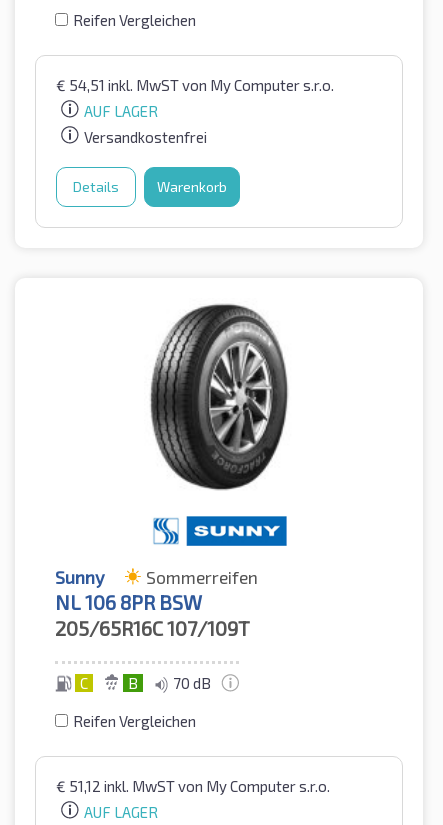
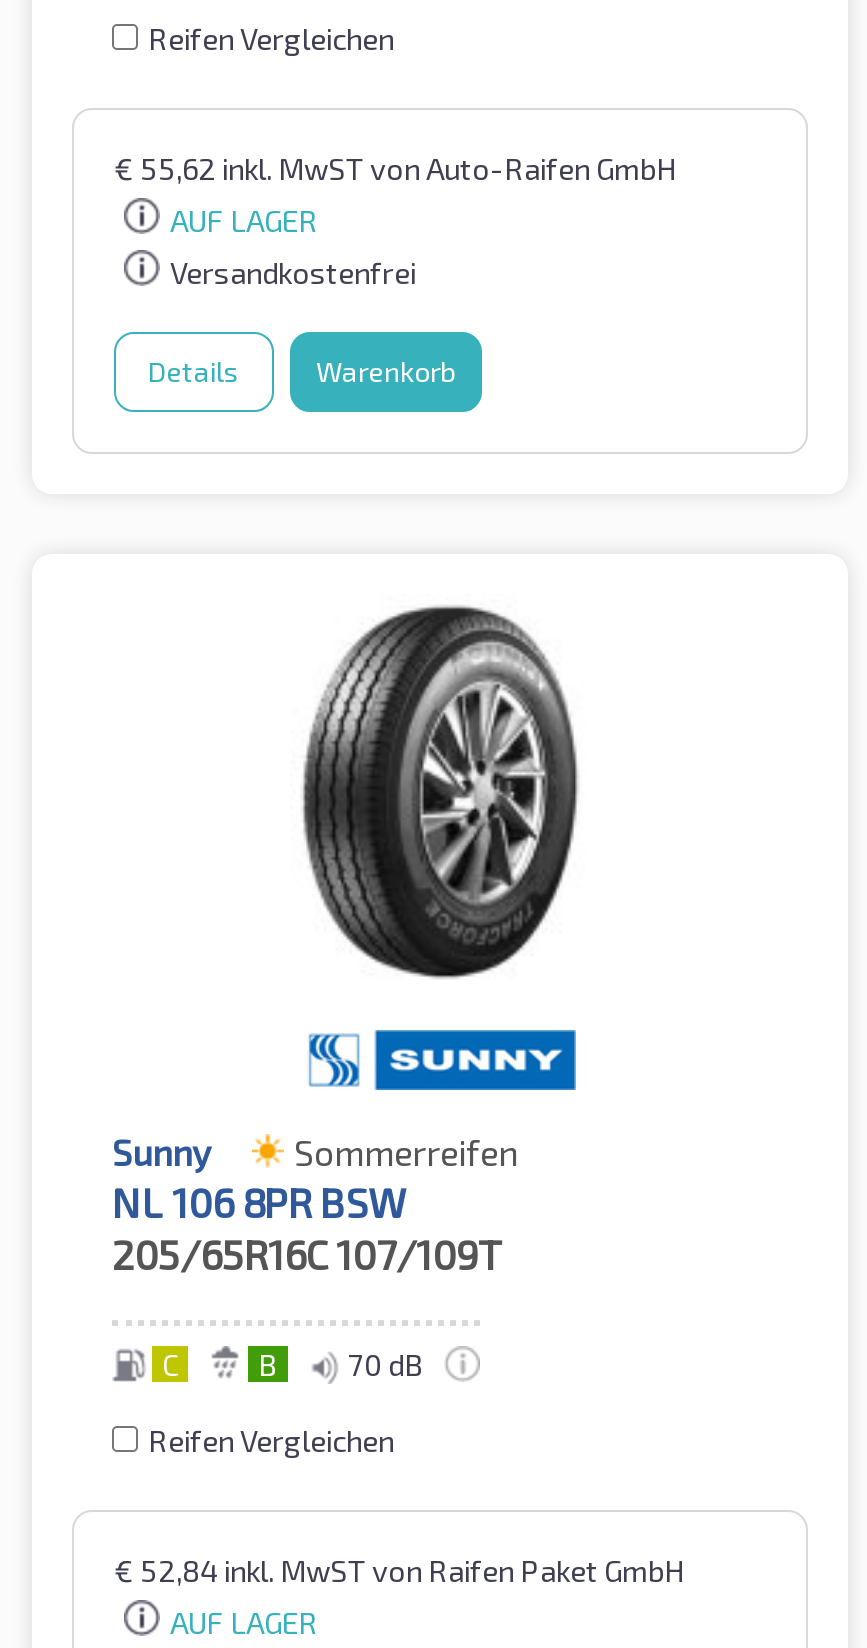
[56,76,334,94] € 54,51 inkl. MwST von My Computer s.r.o. -> [114,150,676,186] € 55,62 inkl. MwST von Auto-Raifen GmbH
[56,777,330,795] € 51,12 inkl. MwST von My Computer s.r.o. -> [114,1552,684,1588] € 52,84 inkl. MwST von Raifen Paket GmbH

